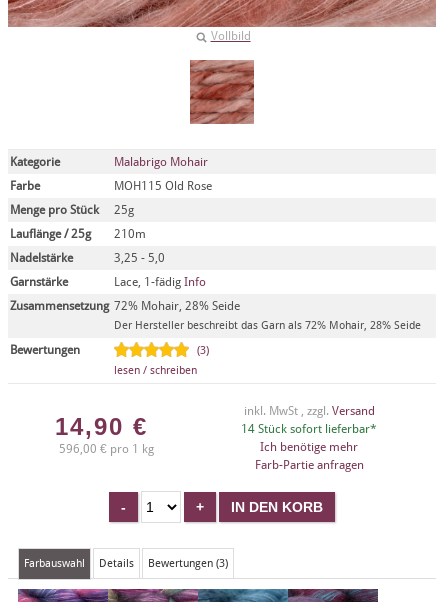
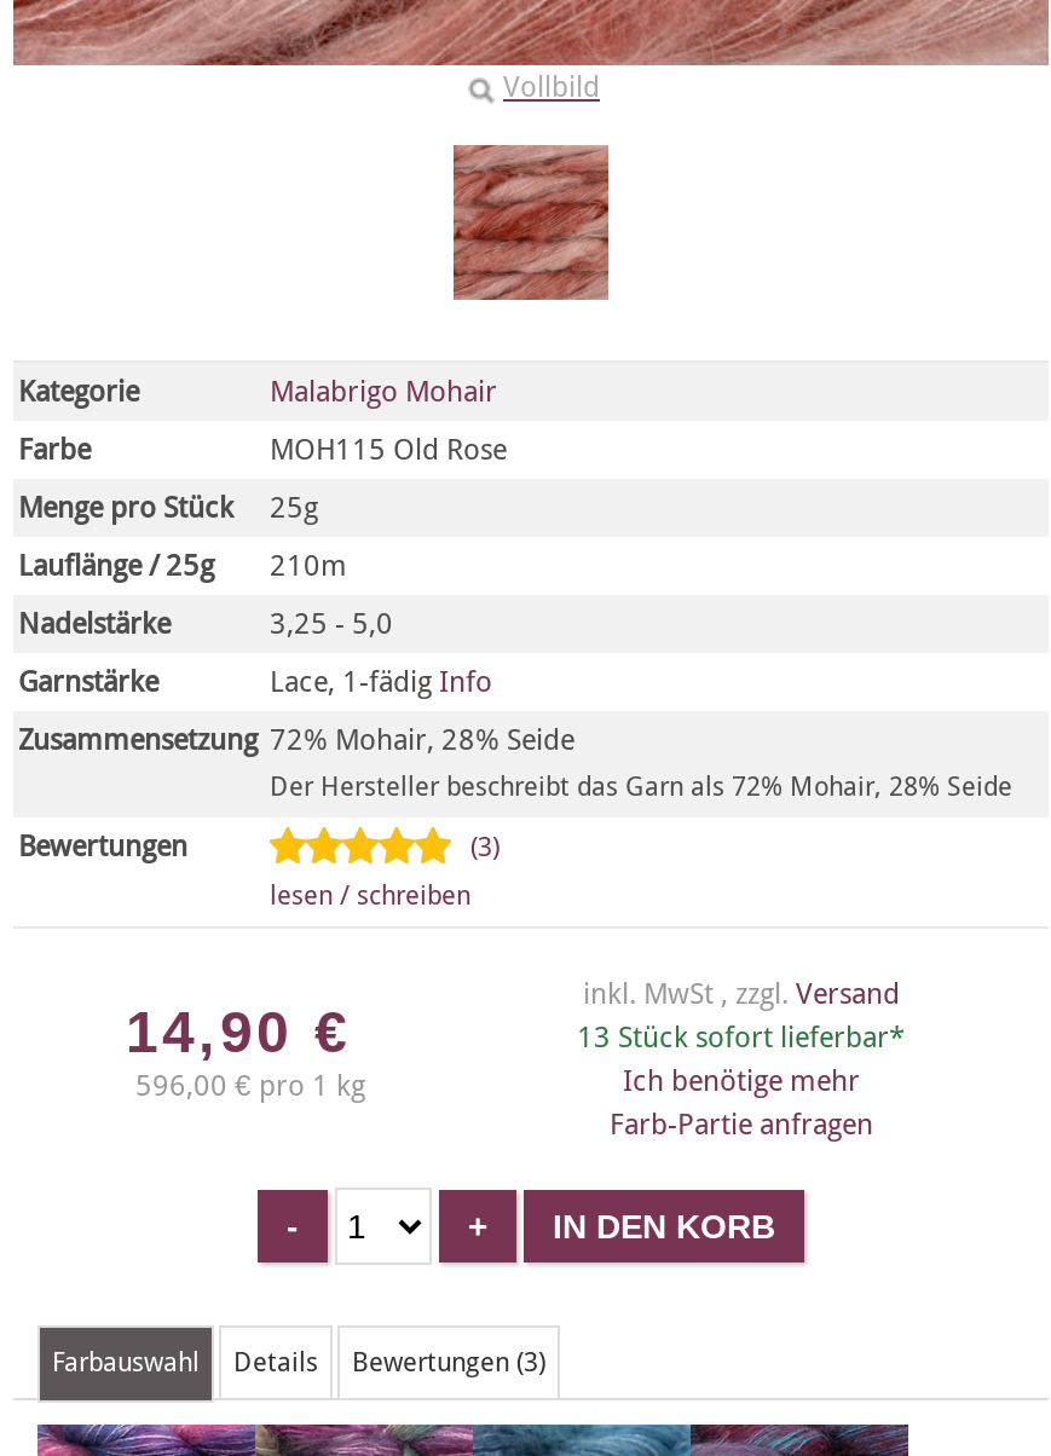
[241,422,377,436] 14 Stück sofort lieferbar* -> [577,1021,906,1055] 13 Stück sofort lieferbar*

